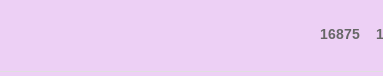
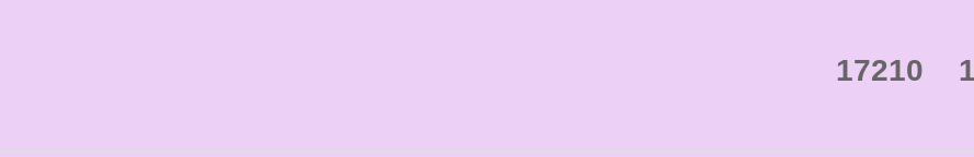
[320,26,383,42] 16875 1 -> [836,52,974,87] 17210 1

